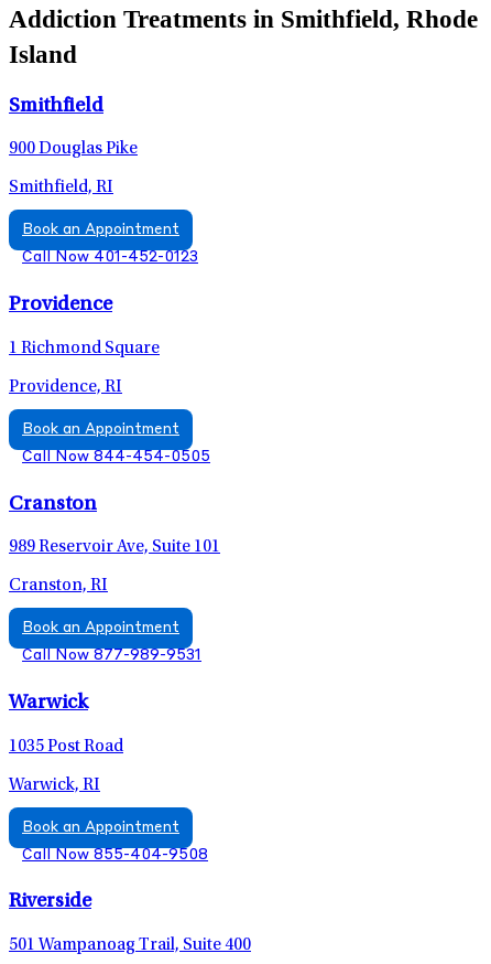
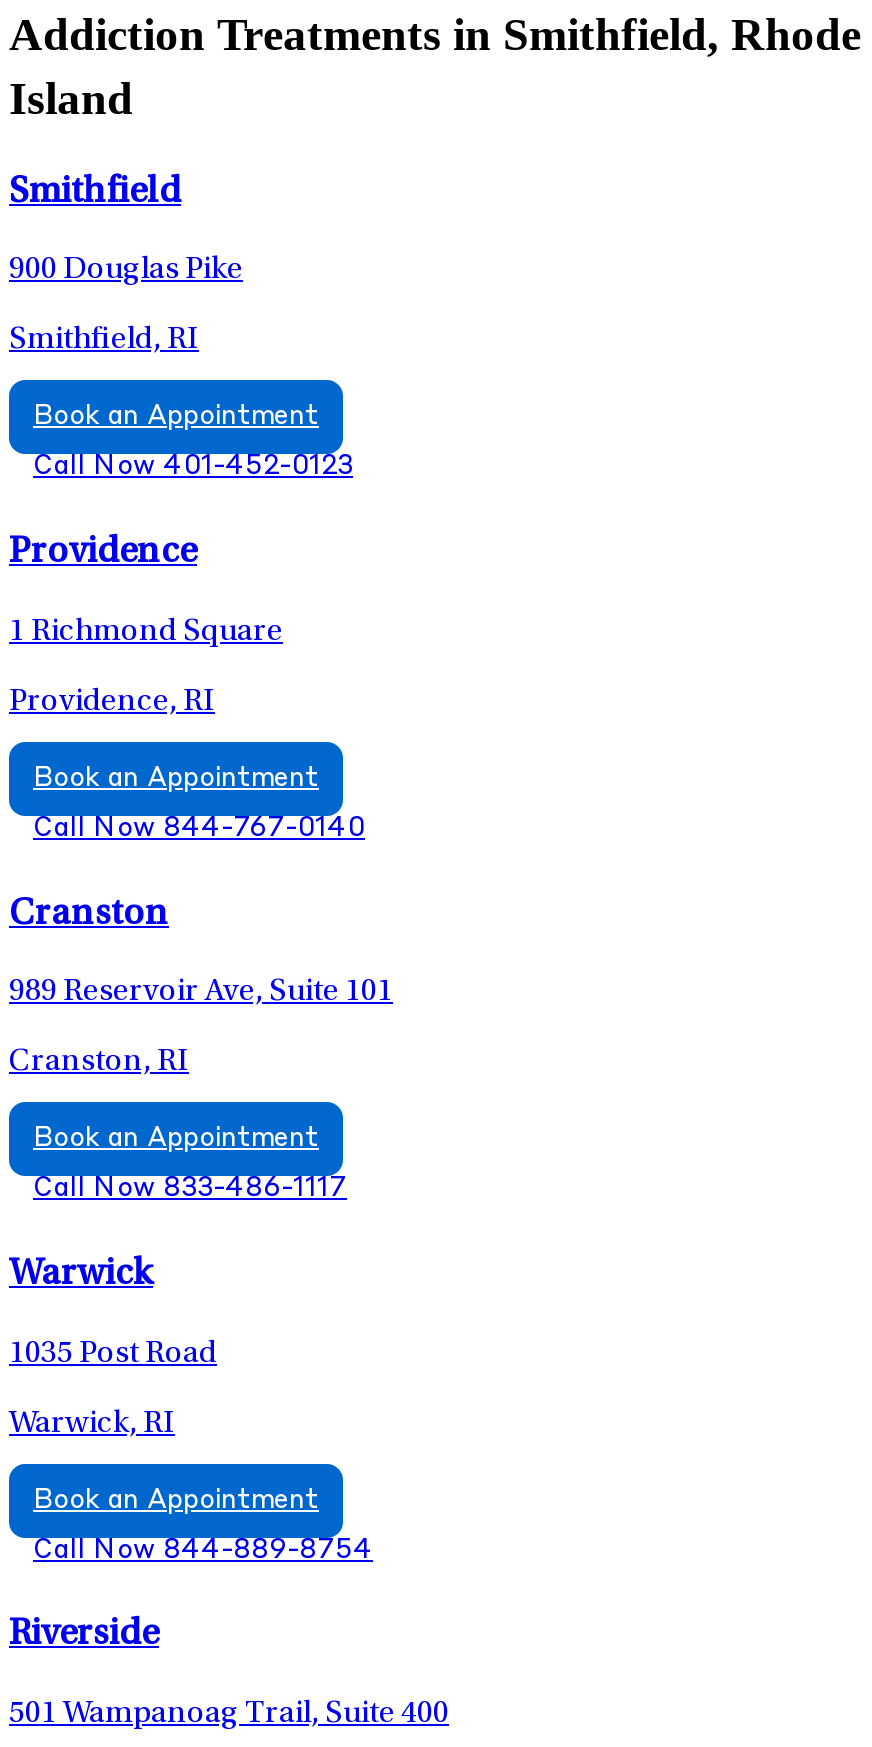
[22,450,210,464] Call Now 844-454-0505 -> [33,816,365,842] Call Now 844-767-0140
[22,649,201,663] Call Now 877-989-9531 -> [33,1177,347,1203] Call Now 833-486-1117
[22,848,208,862] Call Now 855-404-9508 -> [33,1537,373,1563] Call Now 844-889-8754

